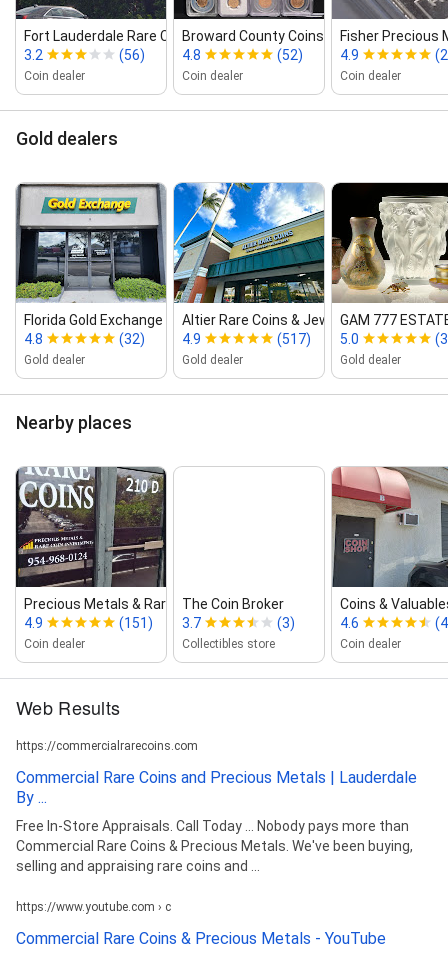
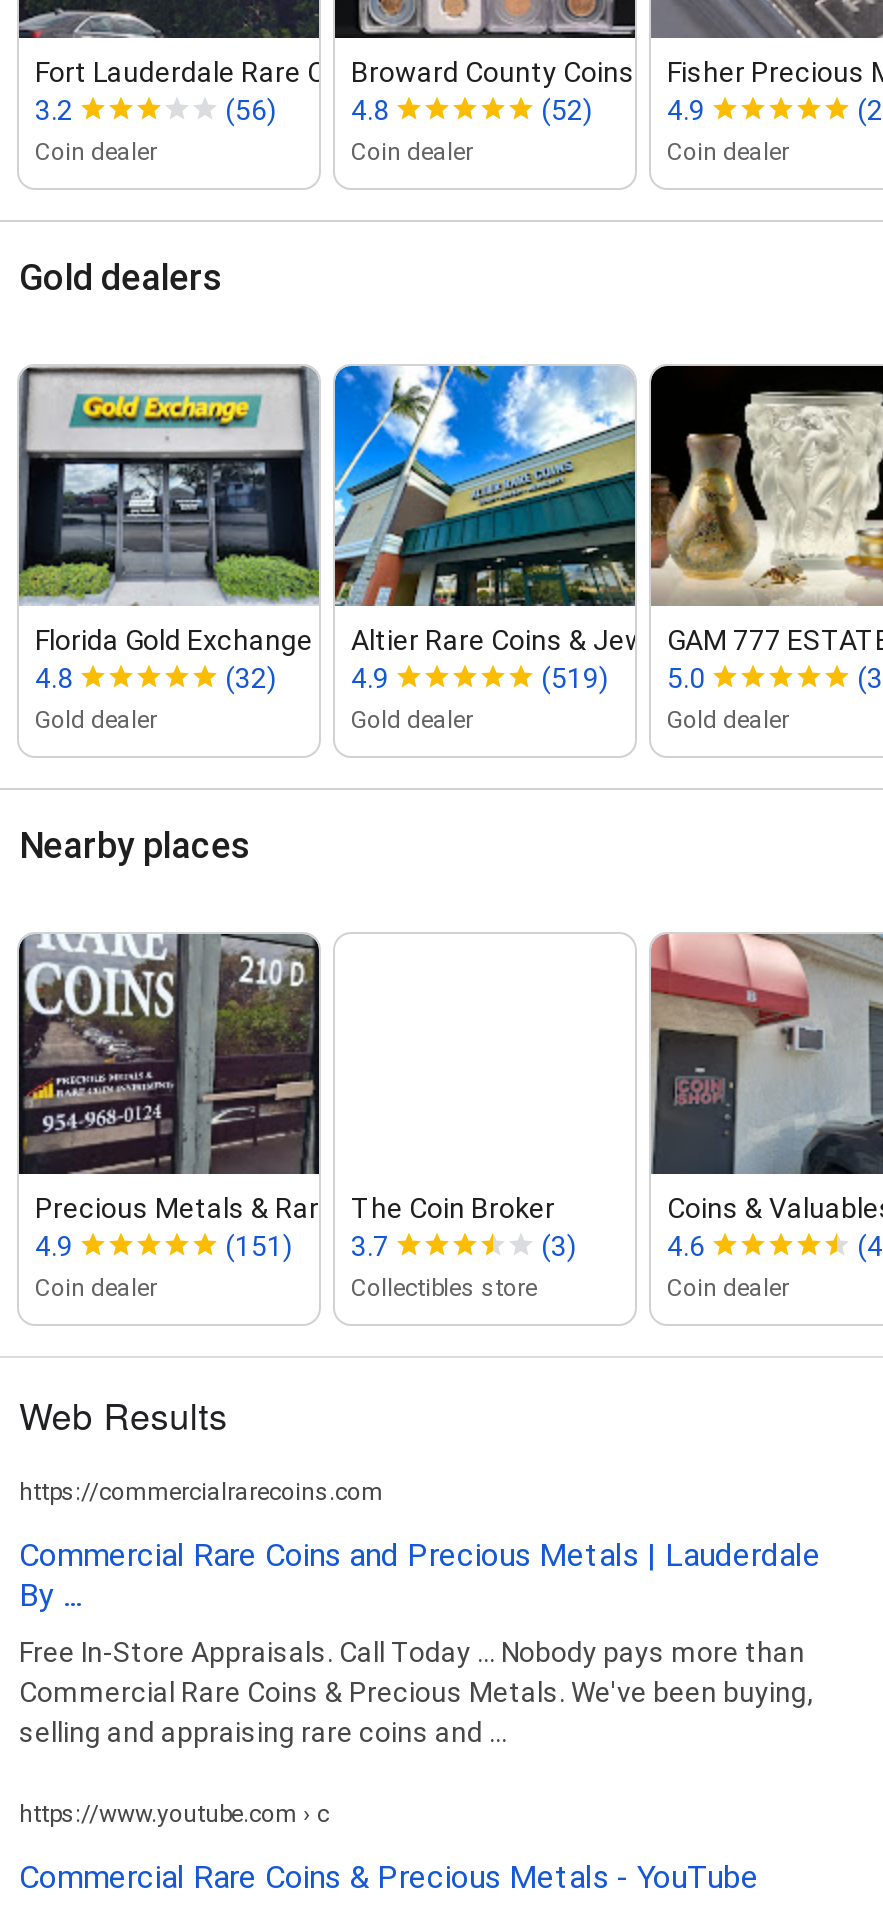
[277,331,359,347] (517) 5.0 -> [541,661,705,693] (519) 5.0

